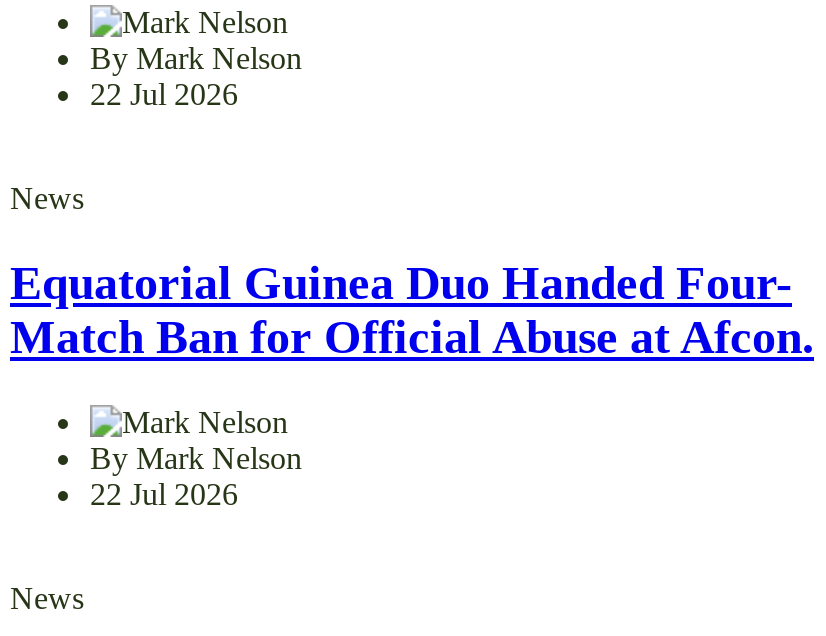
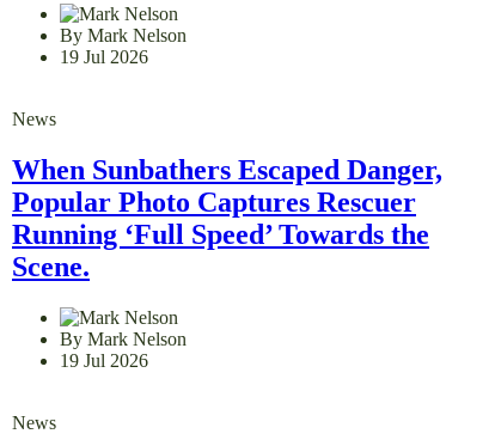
[90,78,238,112] 22 Jul 2026 -> [60,47,148,67] 19 Jul 2026
[10,257,814,363] Equatorial Guinea Duo Handed Four- | Match Ban for Official Abuse at Afcon. -> [12,154,442,282] When Sunbathers Escaped Danger, | Popular Photo Captures Rescuer | Running ‘Full Speed’ Towards the | Scene.
[90,477,238,511] 22 Jul 2026 -> [60,350,148,371] 19 Jul 2026

